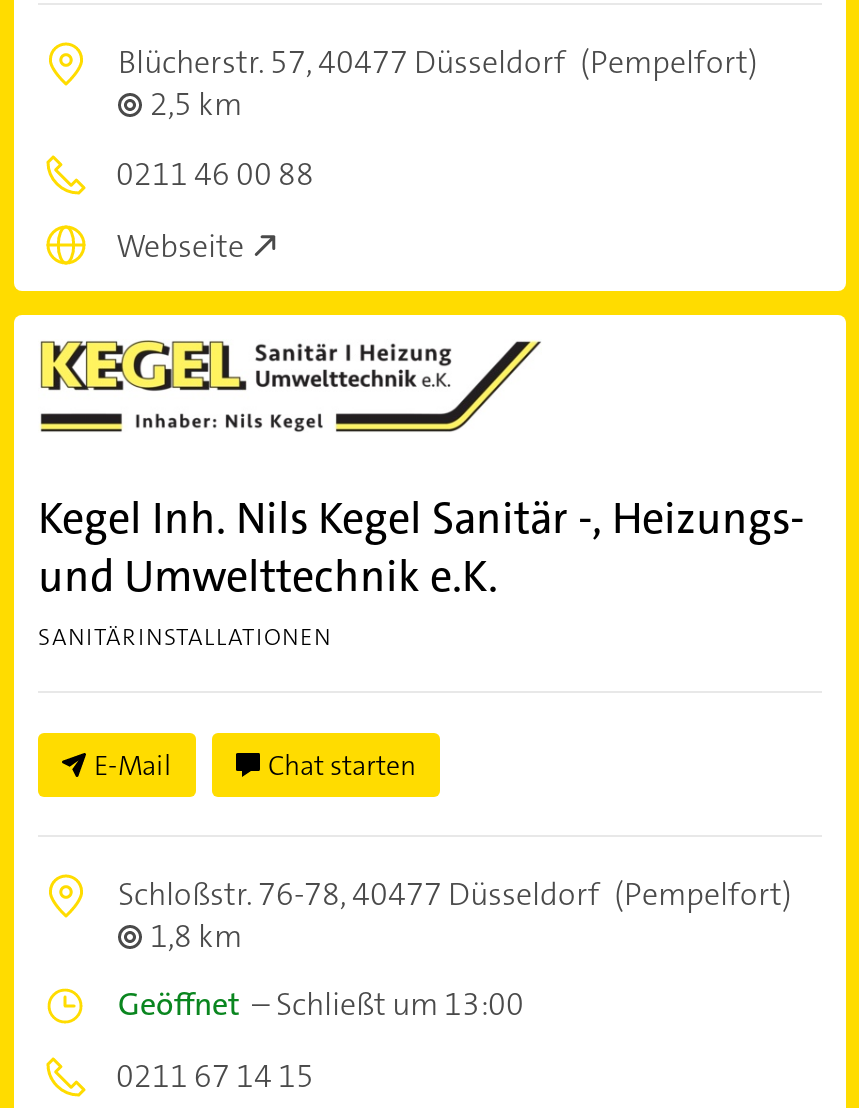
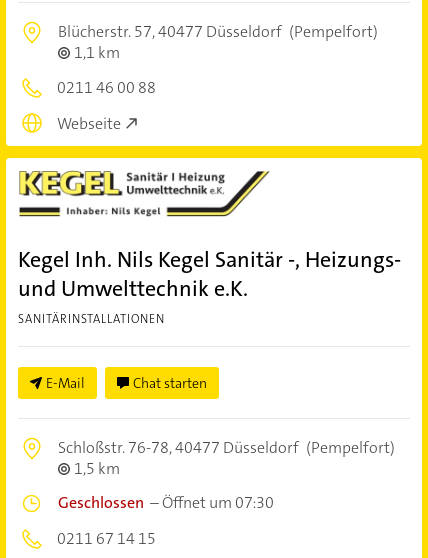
[150,82,242,124] 2,5 km -> [74,42,120,63] 1,1 km
[150,915,242,957] 1,8 km -> [74,458,120,479] 1,5 km
[118,983,524,1025] Geöffnet – Schließt um 13:00 -> [58,492,274,513] Geschlossen – Öffnet um 07:30

